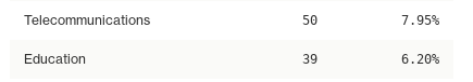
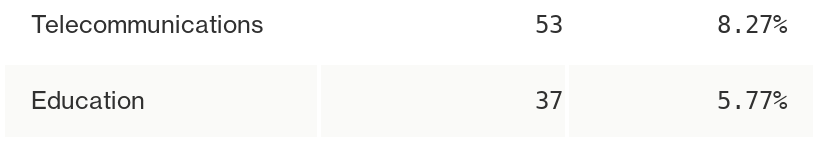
[302,13,318,28] 50 -> [535,12,563,40] 53
[401,13,439,28] 7.95% -> [717,12,787,40] 8.27%
[302,52,318,67] 39 -> [535,88,563,116] 37
[401,52,439,67] 6.20% -> [717,88,787,116] 5.77%

